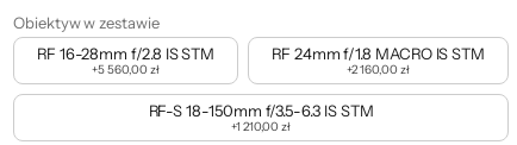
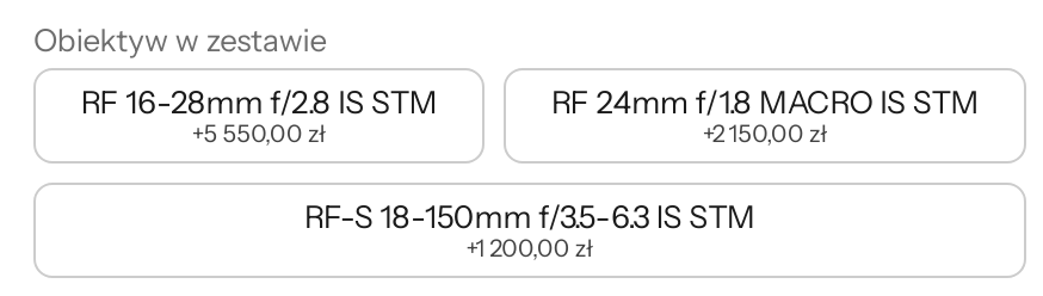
[92,62,159,77] +5 560,00 zł -> [192,118,327,149] +5 550,00 zł
[347,62,410,77] +2 160,00 zł -> [703,118,828,149] +2 150,00 zł
[231,119,291,134] +1 210,00 zł -> [466,233,594,264] +1 200,00 zł

